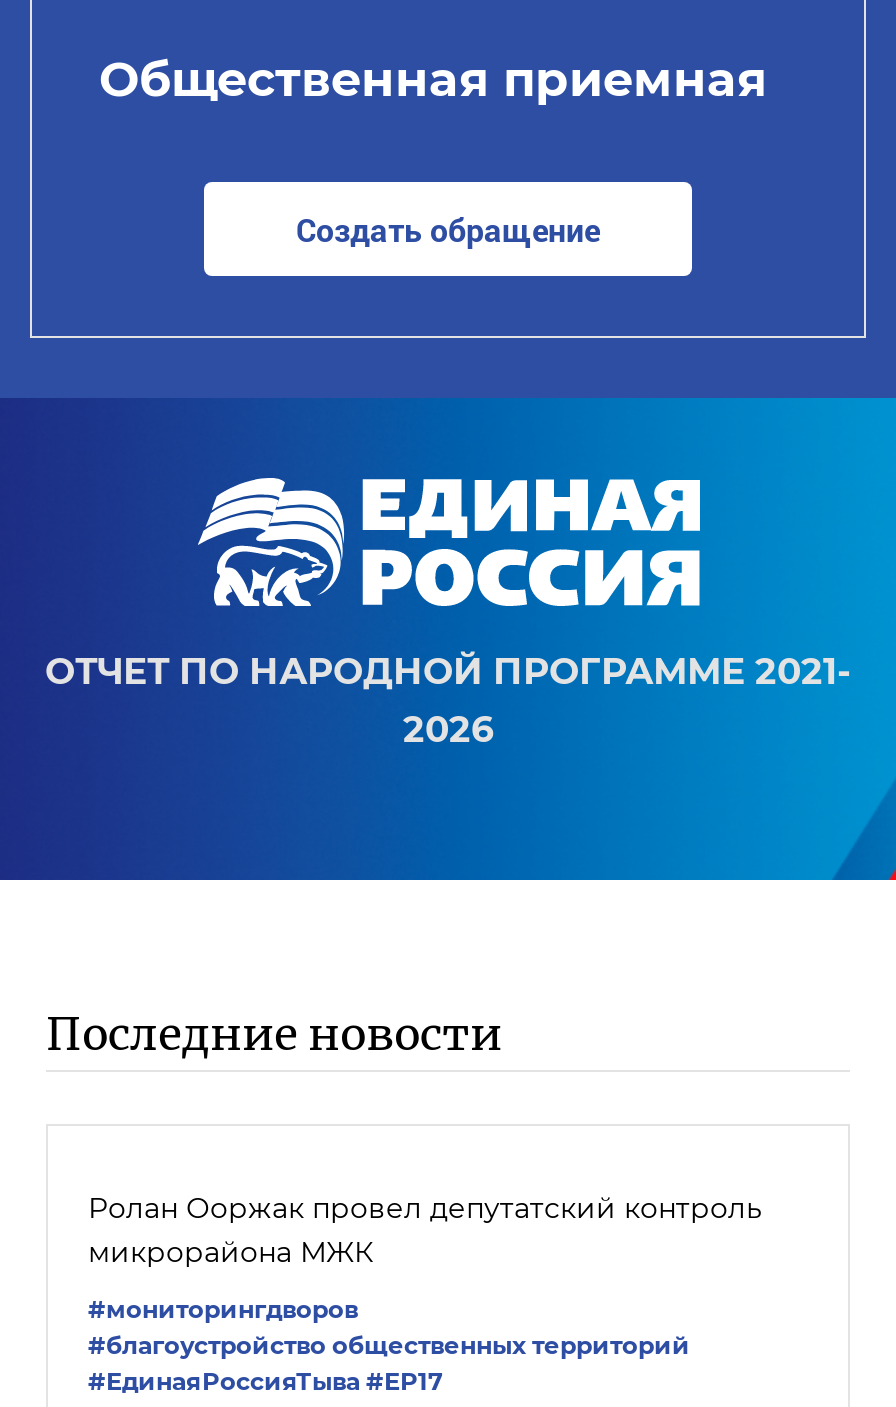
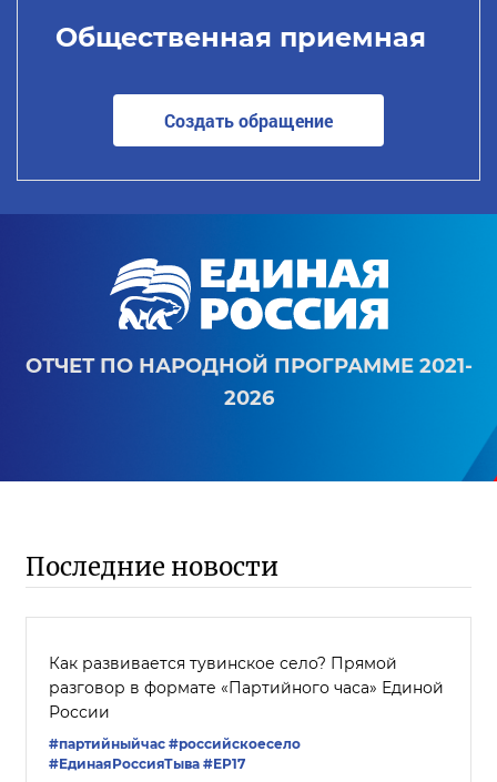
[88,1190,762,1270] Ролан Ооржак провел депутатский контроль | микрорайона МЖК -> [49,653,444,722] Как развивается тувинское село? Прямой | разговор в формате «Партийного часа» Единой | России
[88,1294,690,1360] #мониторингдворов | #благоустройство общественных территорий -> [49,735,301,752] #партийныйчас #российскоесело

